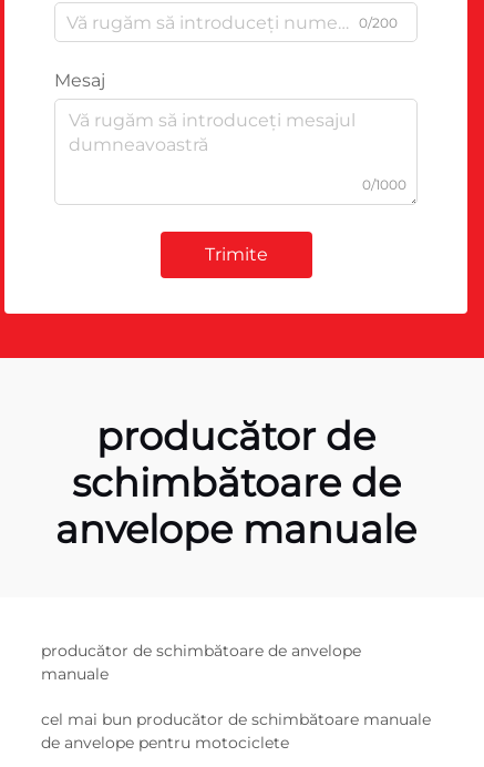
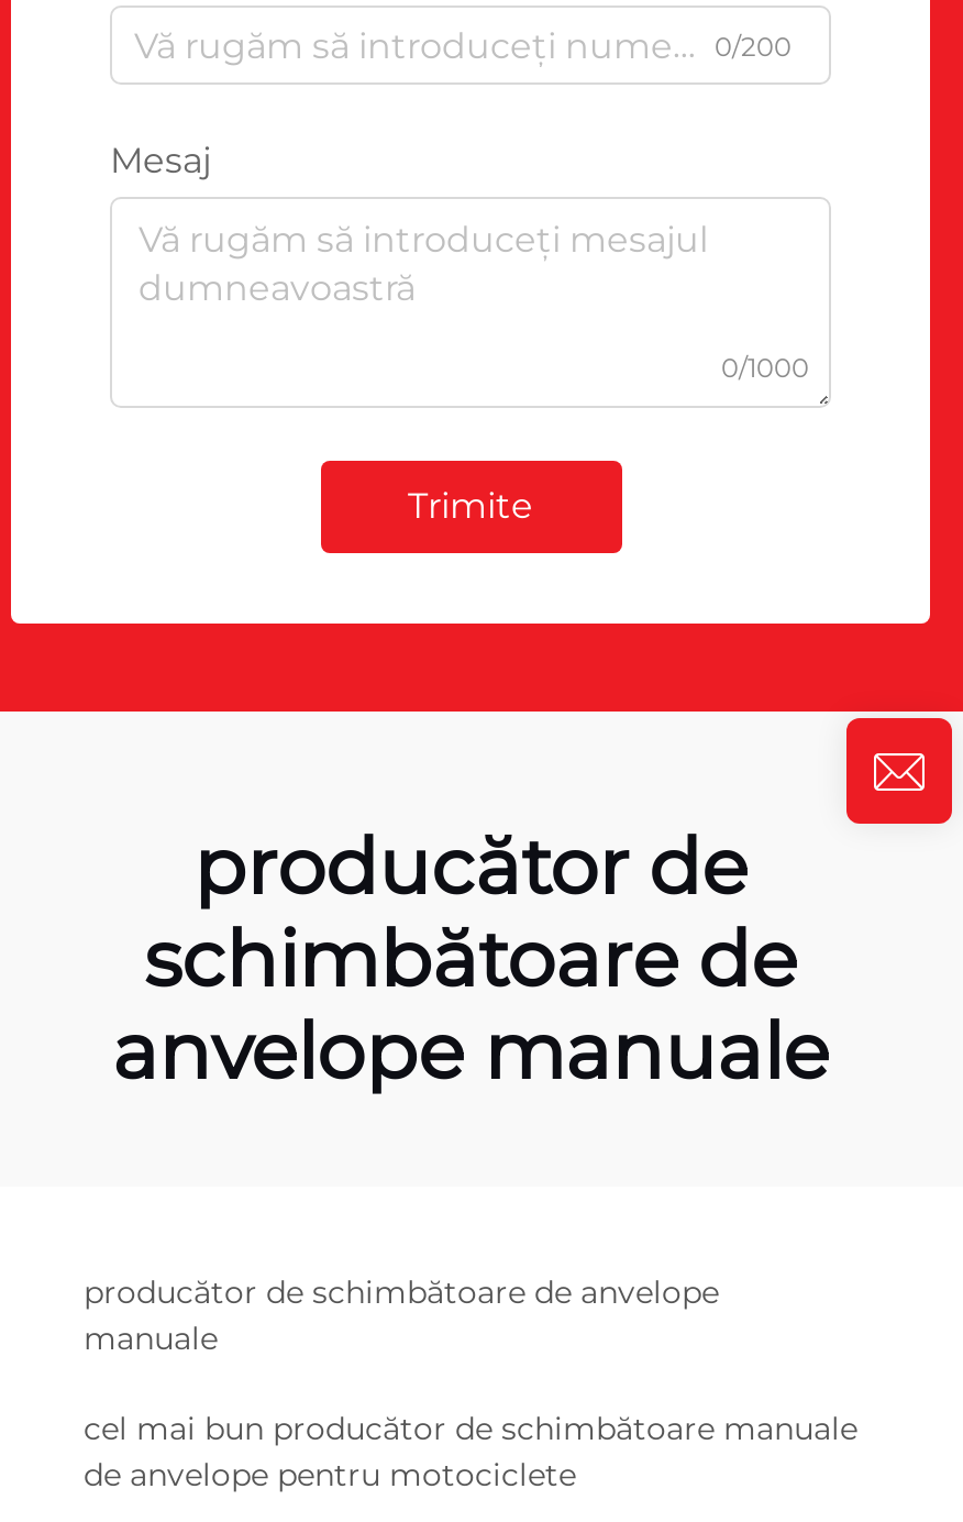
none -> [844,716,954,826] [image]

